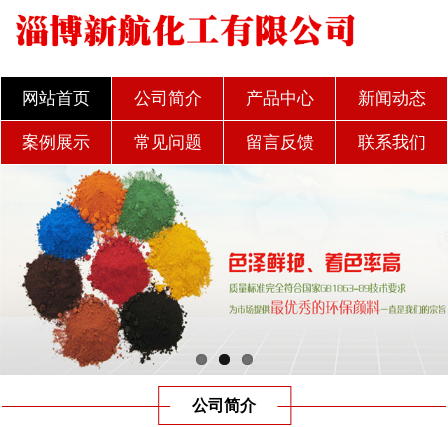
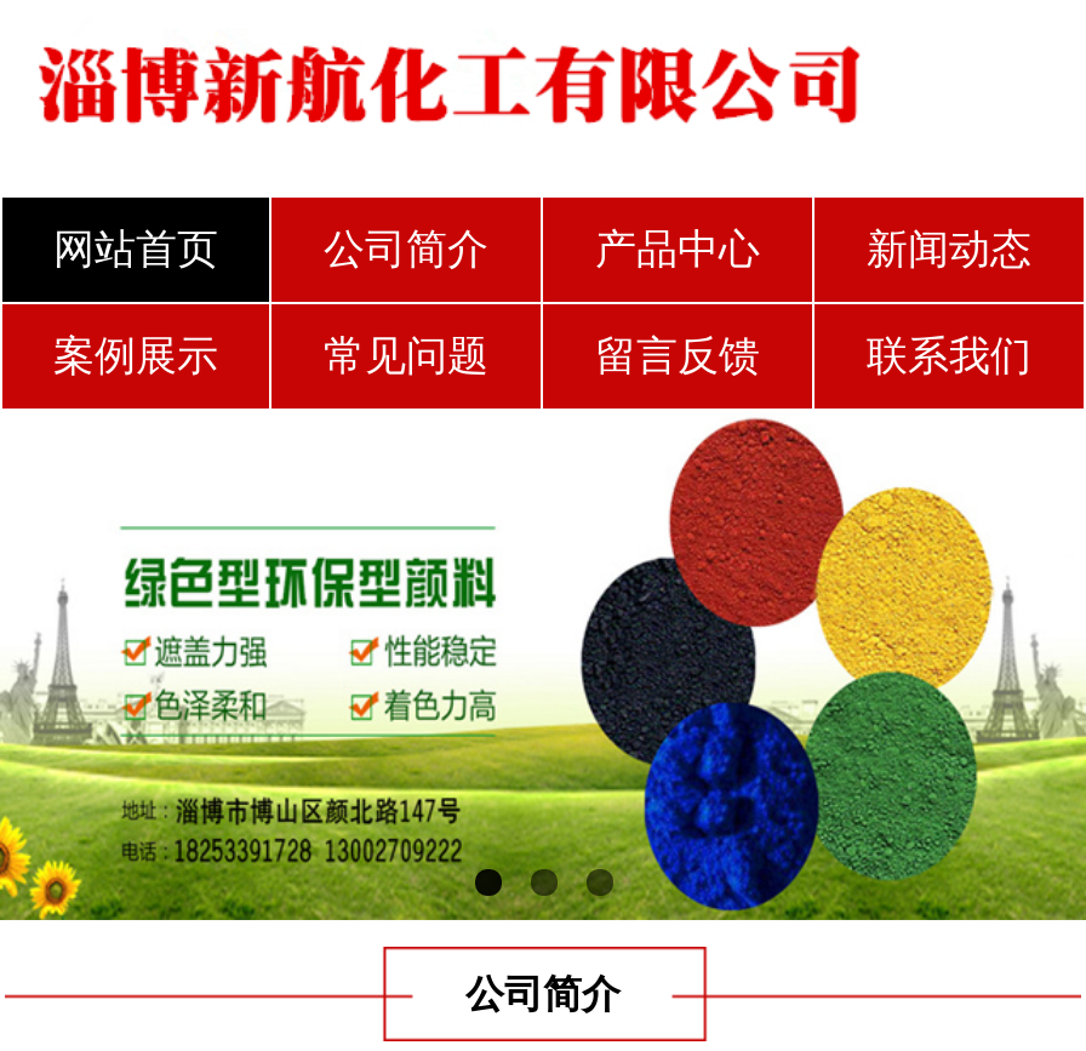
[3,166,445,375] [image] -> [7,411,1079,923] [image]

